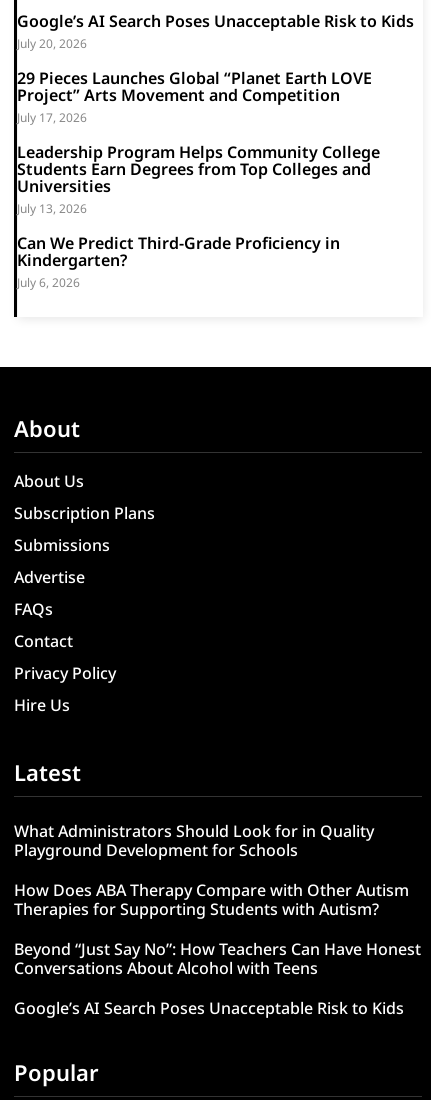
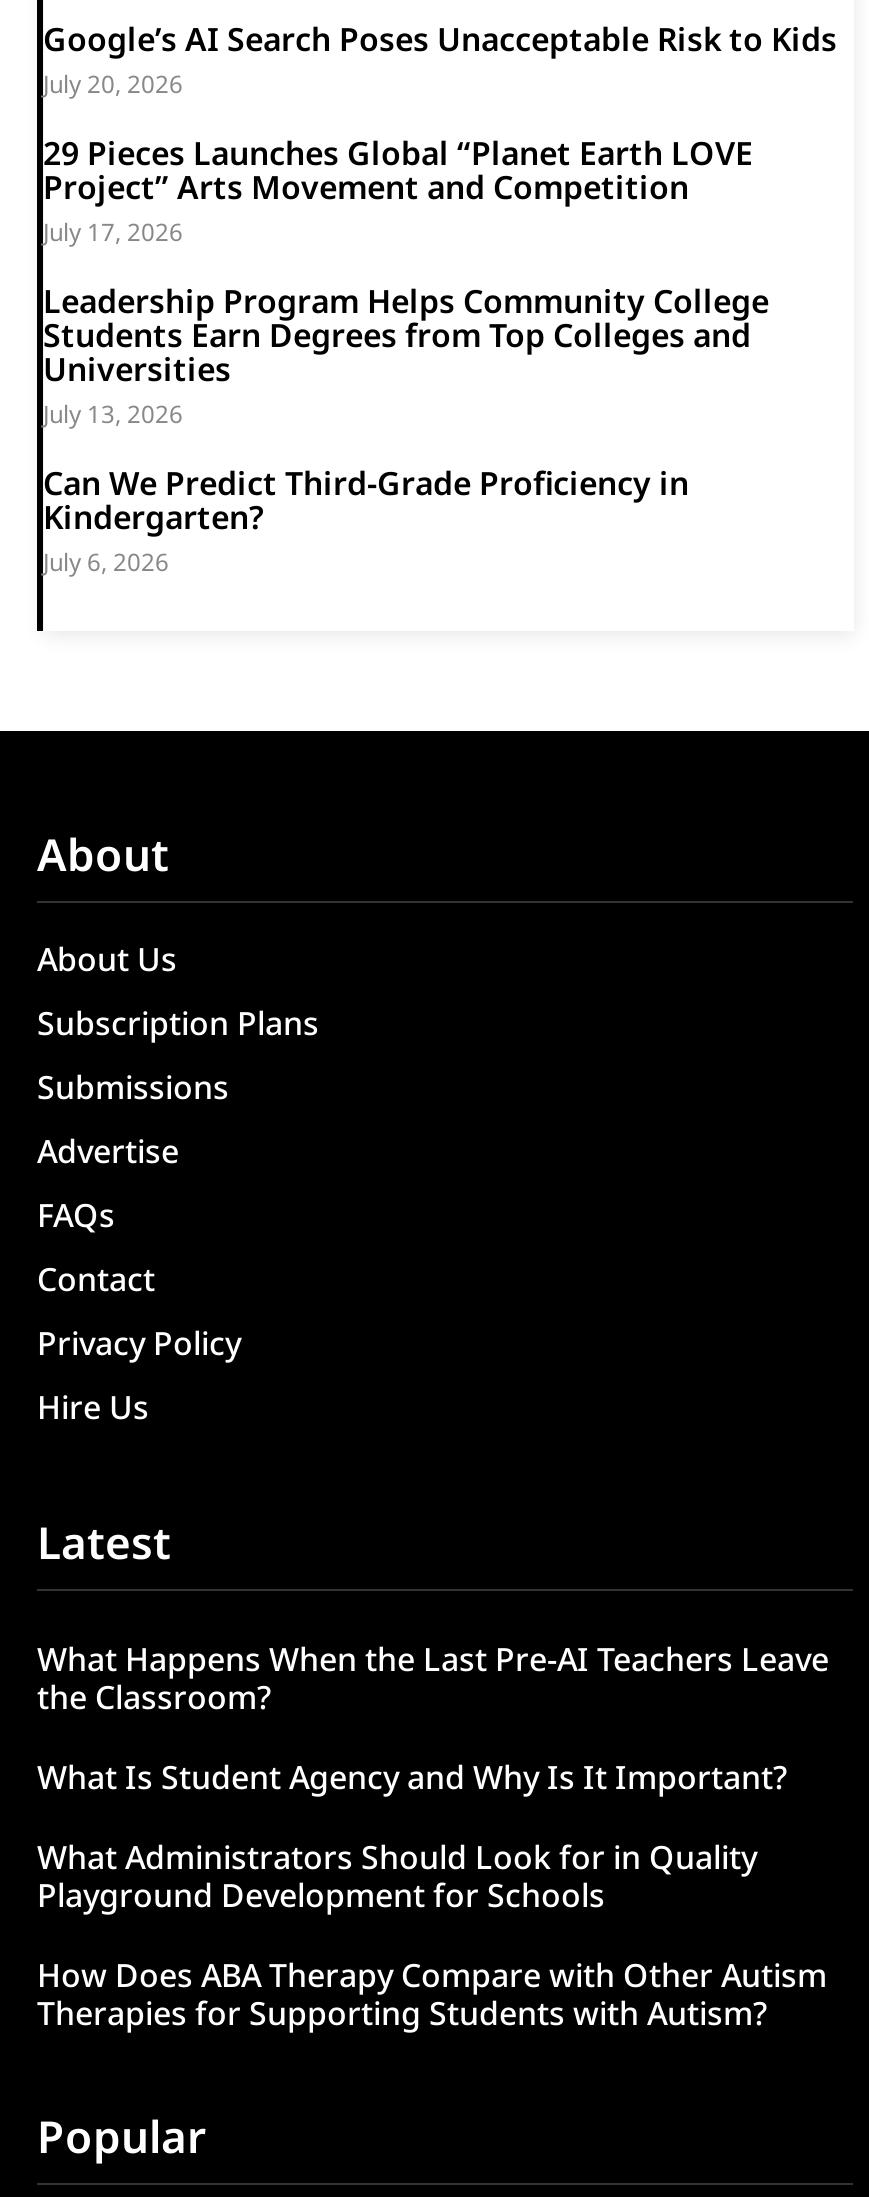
none -> [37,1637,829,1799] What Happens When the Last Pre-AI Teachers Leave | the Classroom? | What Is Student Agency and Why Is It Important?
moved [14,820,409,920] -> [37,1835,827,2035]: What Administrators Should Look for in Quality | Playground Development for Schools | How Does ABA Therapy Compare with Other Autism | Therapies for Supporting Students with Autism?
[14,938,421,1019] Beyond “Just Say No”: How Teachers Can Have Honest | Conversations About Alcohol with Teens | Google’s AI Search Poses Unacceptable Risk to Kids -> none

